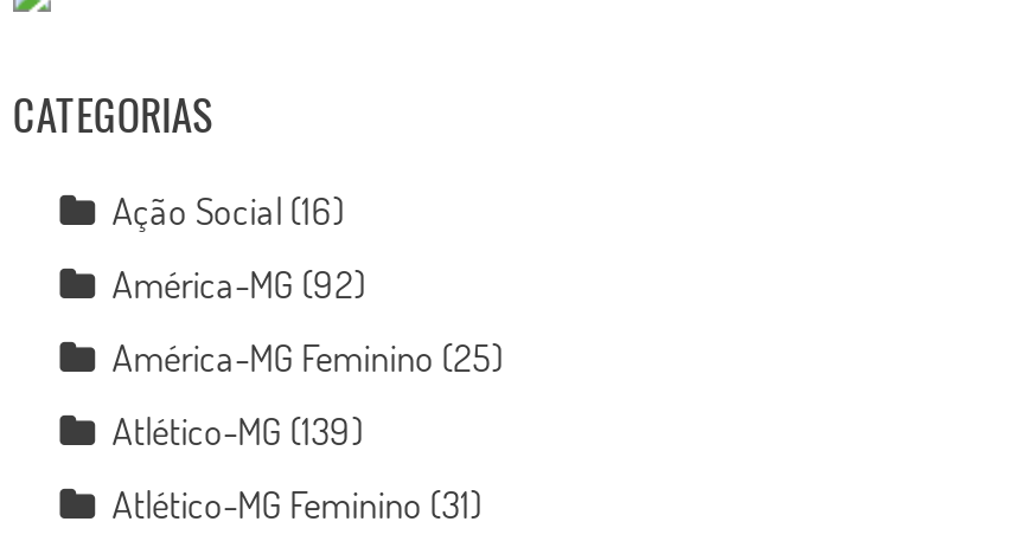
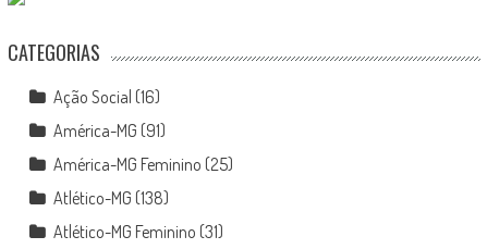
[112,261,366,308] América-MG (92) -> [53,120,165,142] América-MG (91)
[112,408,363,455] Atlético-MG (139) -> [53,187,169,209] Atlético-MG (138)

